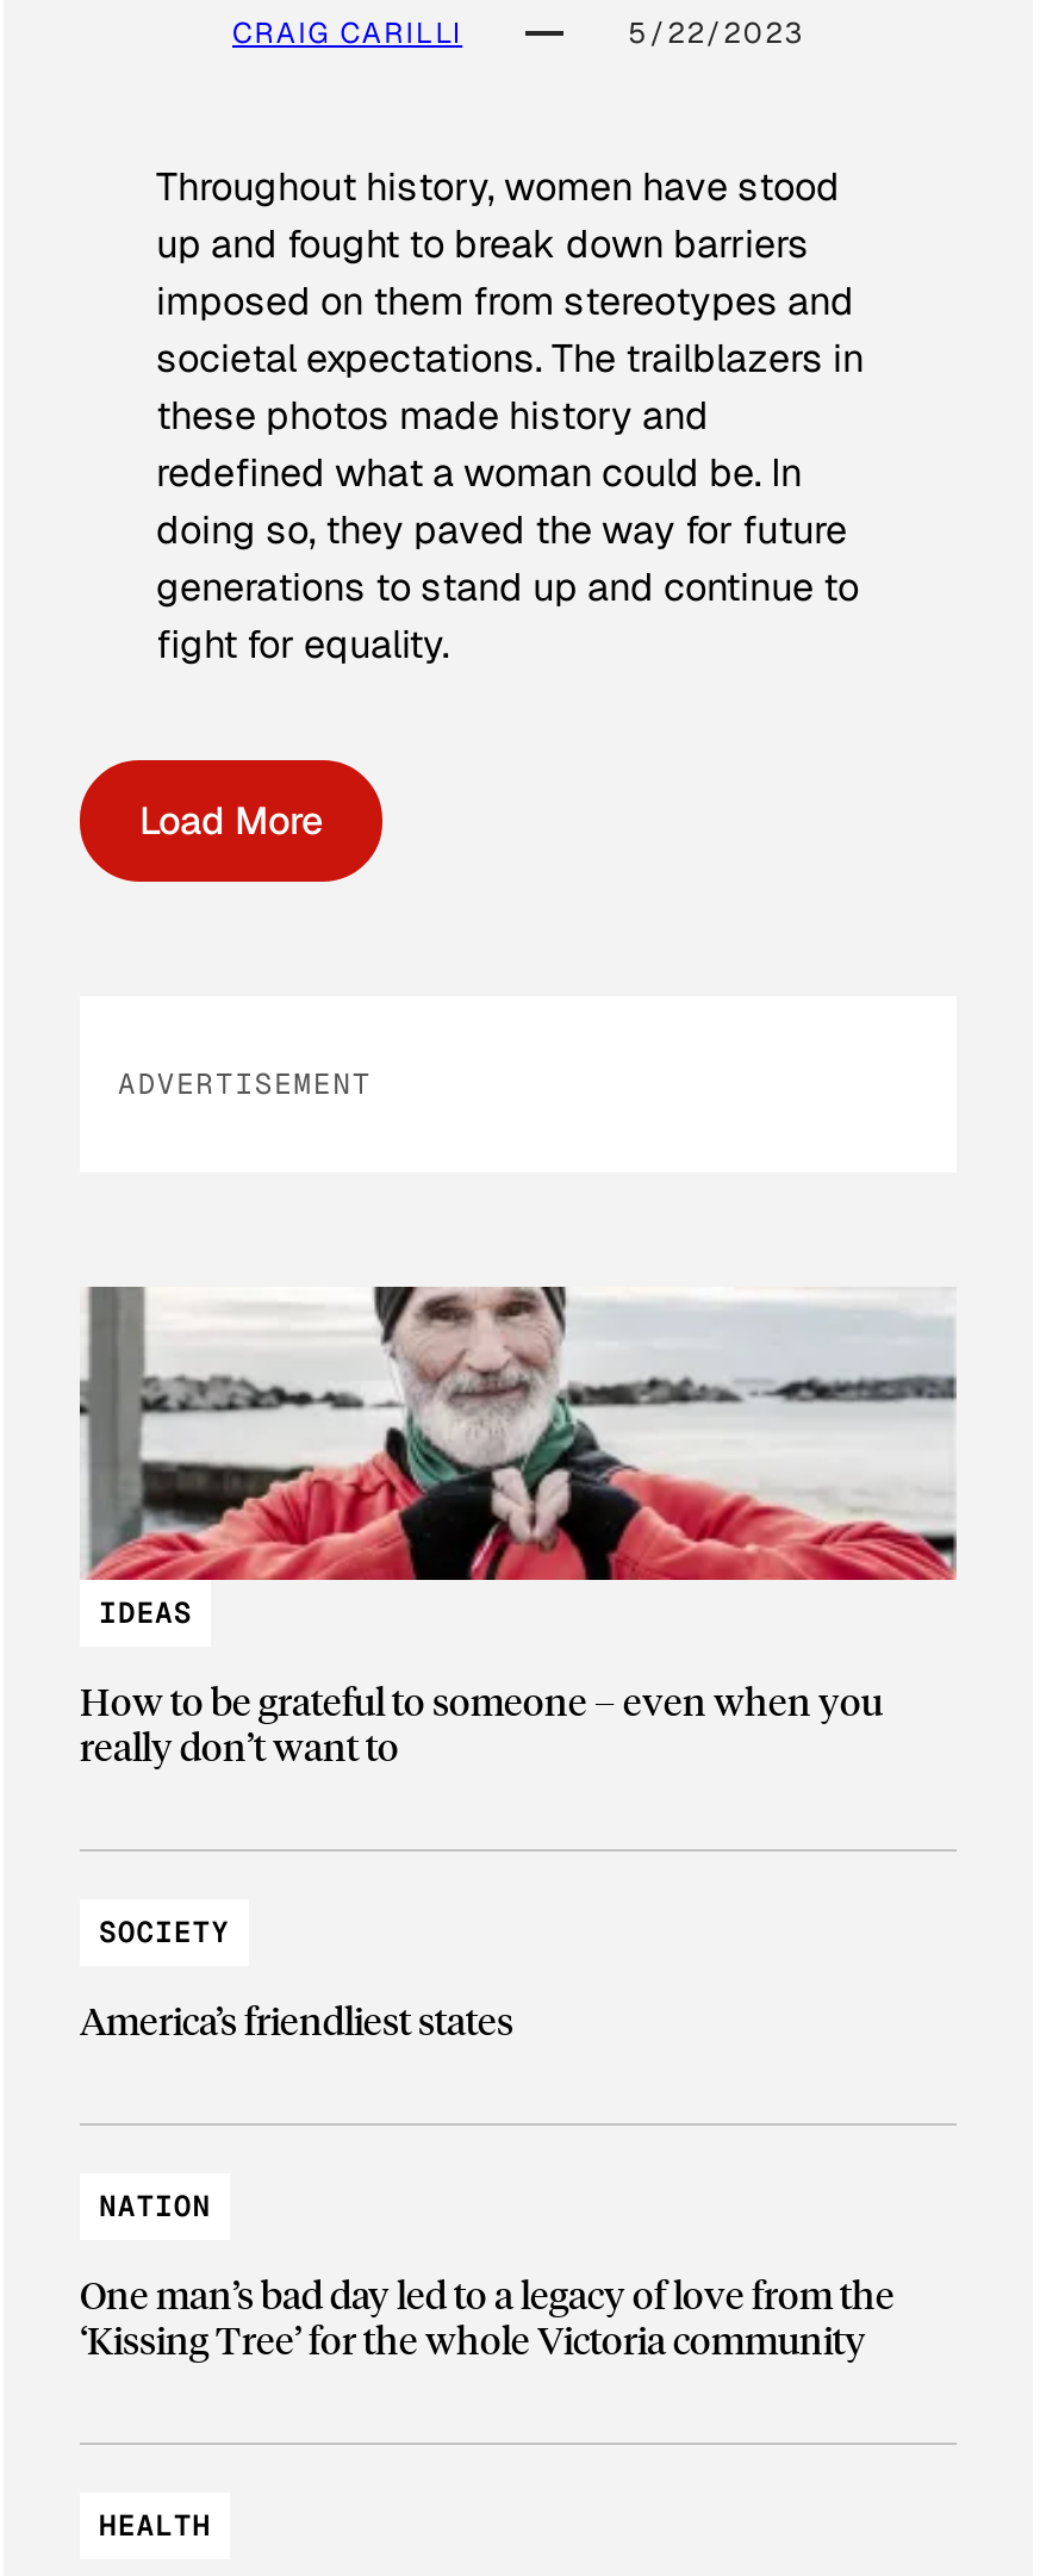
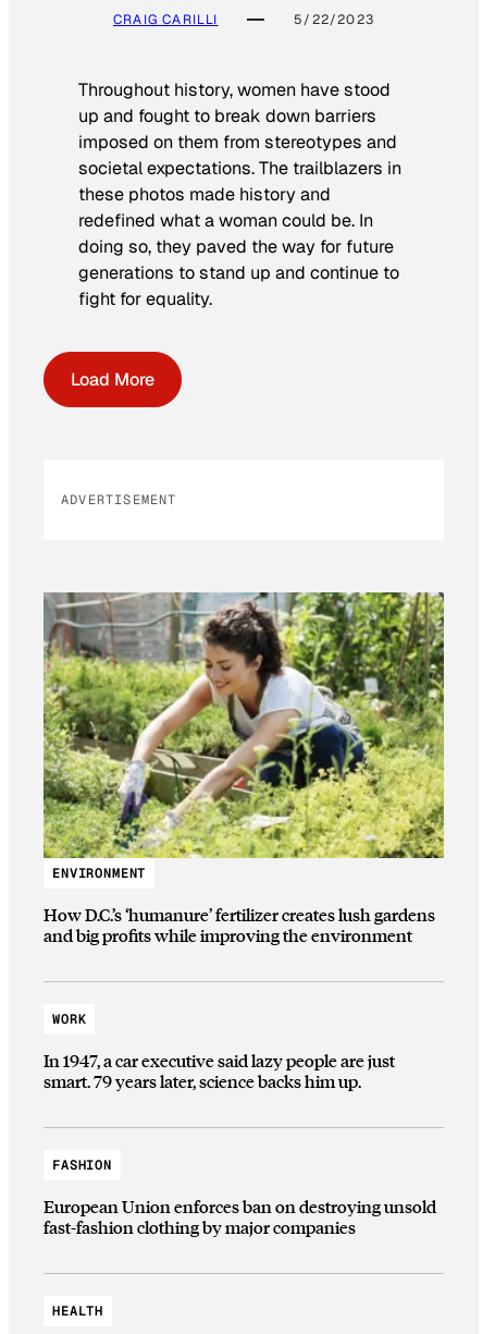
[80,1287,957,1632] [image] | IDEAS -> [42,591,445,882] [image] | ENVIRONMENT
[80,1676,883,1772] How to be grateful to someone – even when you | really don’t want to -> [44,903,435,946] How D.C.’s ‘humanure’ fertilizer creates lush gardens | and big profits while improving the environment
[99,1913,230,1951] SOCIETY -> [52,1011,86,1028] WORK
[80,1995,513,2045] America’s friendliest states -> [44,1048,395,1092] In 1947, a car executive said lazy people are just | smart. 79 years later, science backs him up.
[99,2187,211,2225] NATION -> [52,1157,112,1174] FASHION
[80,2269,895,2364] One man’s bad day led to a legacy of love from the | ‘Kissing Tree’ for the whole Victoria community -> [44,1194,436,1238] European Union enforces ban on destroying unsold | fast-fashion clothing by major companies

